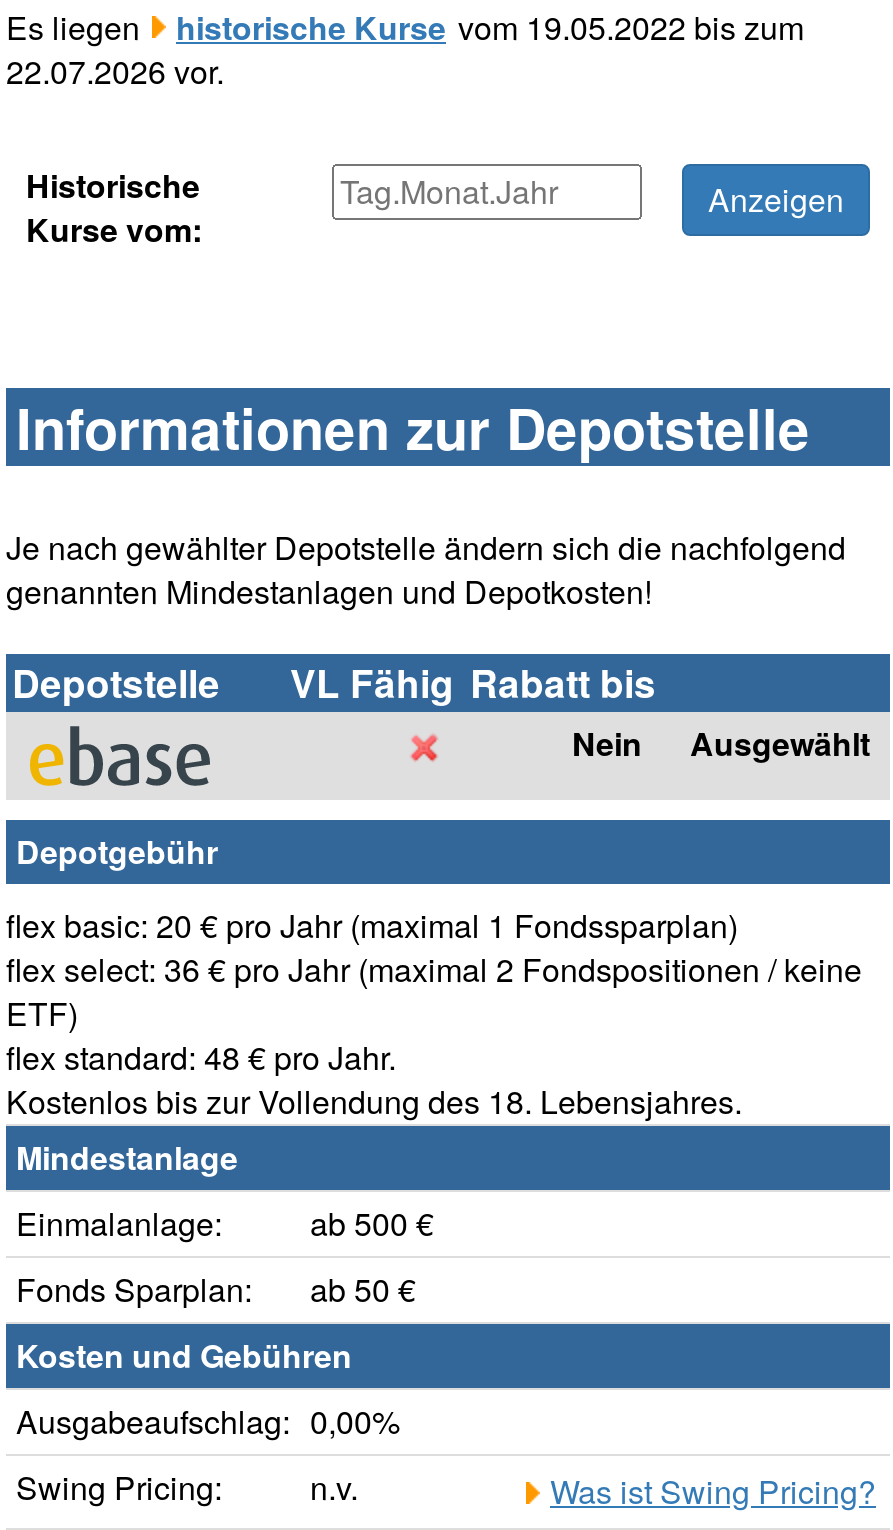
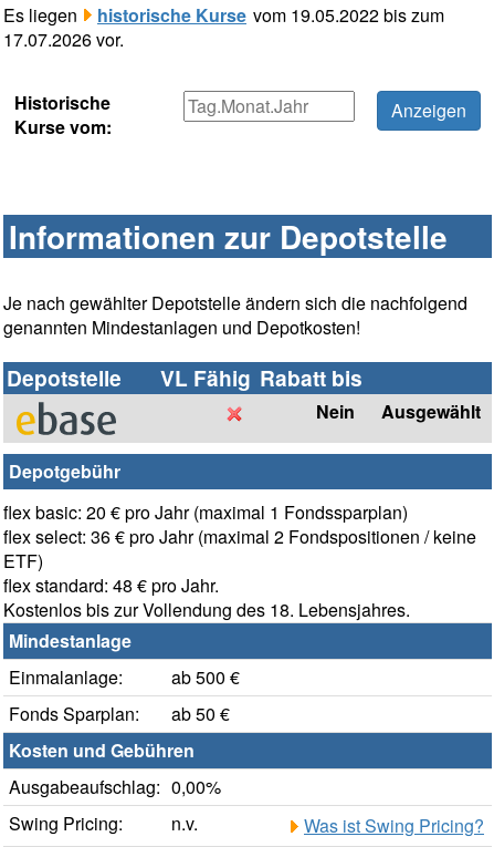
[6,49,224,95] 22.07.2026 vor. -> [3,27,124,52] 17.07.2026 vor.

